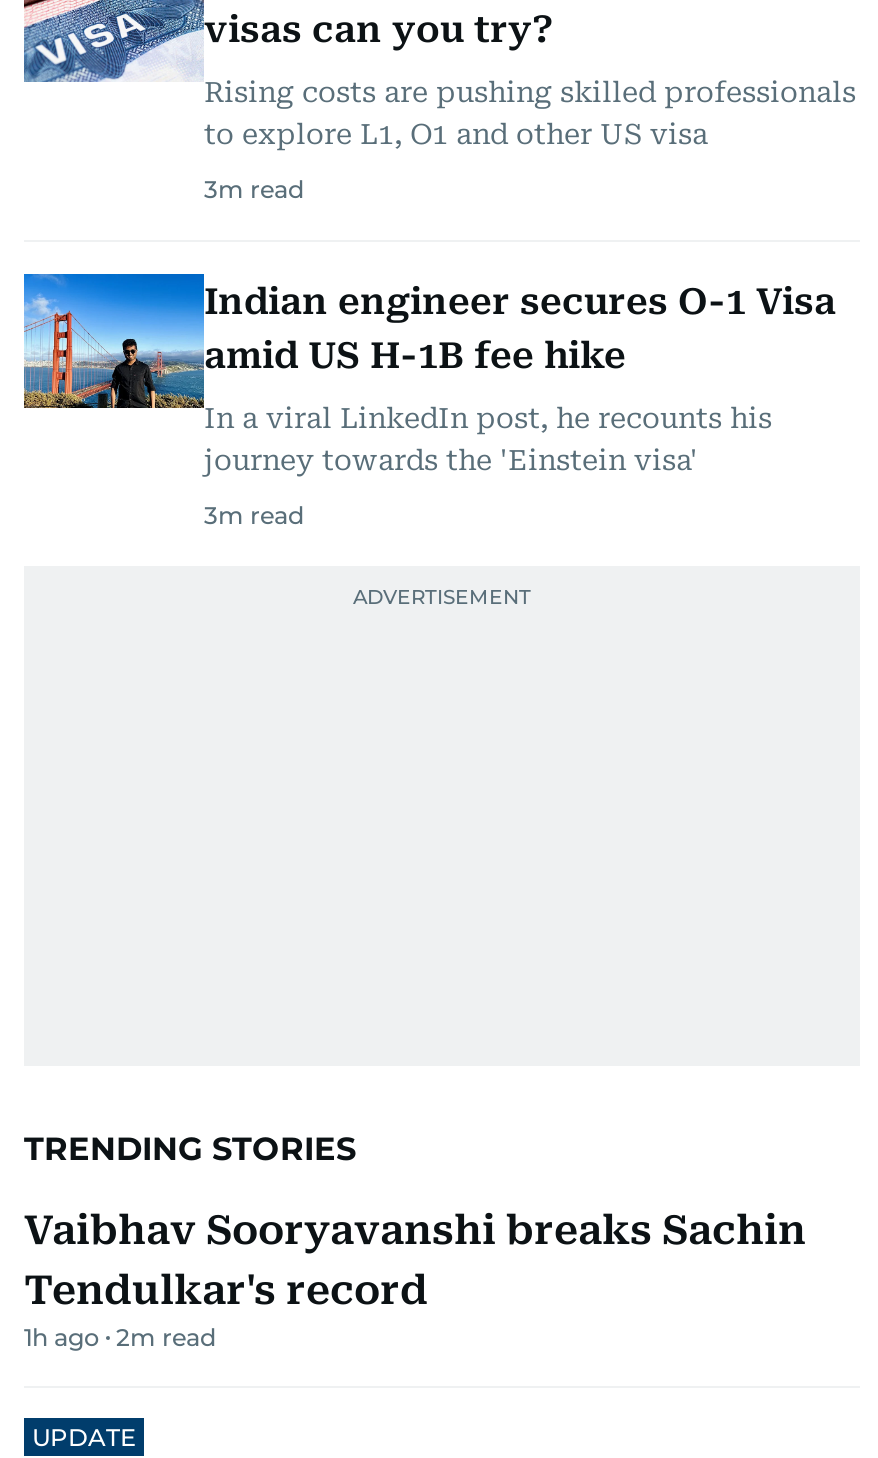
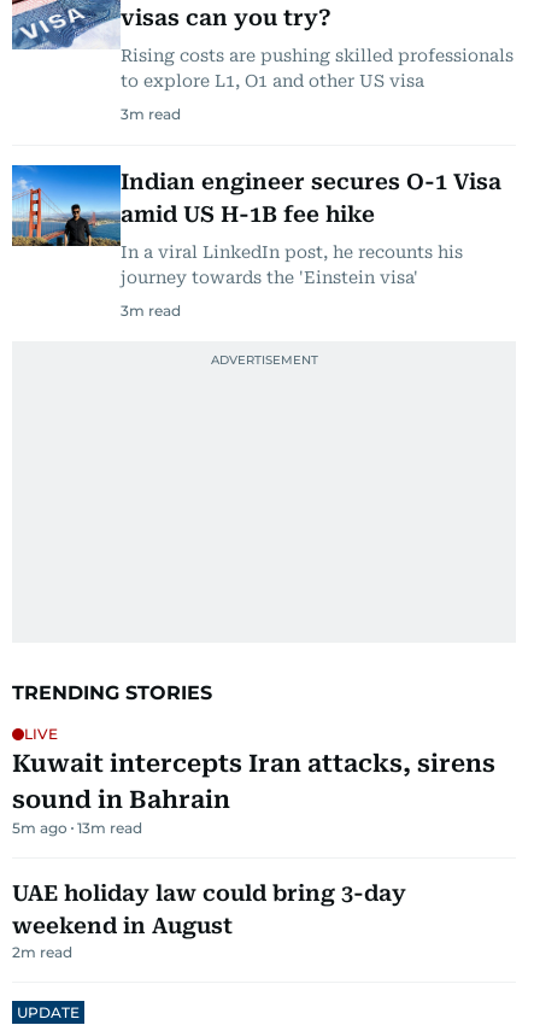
[24,1205,806,1351] Vaibhav Sooryavanshi breaks Sachin | Tendulkar's record | 1h ago 2m read -> [12,724,495,960] LIVE | Kuwait intercepts Iran attacks, sirens | sound in Bahrain | 5m ago 13m read | UAE holiday law could bring 3-day | weekend in August | 2m read

